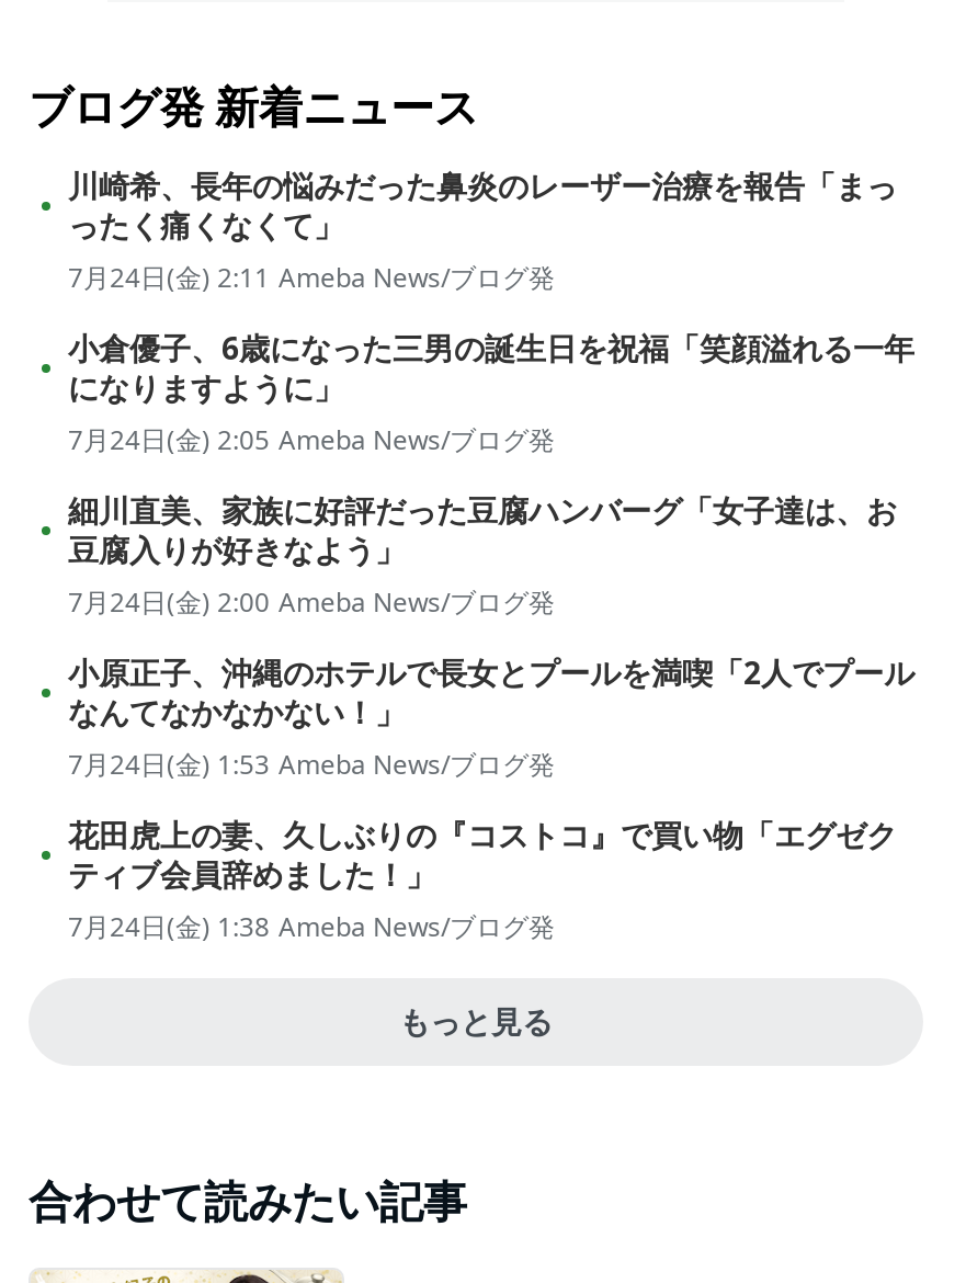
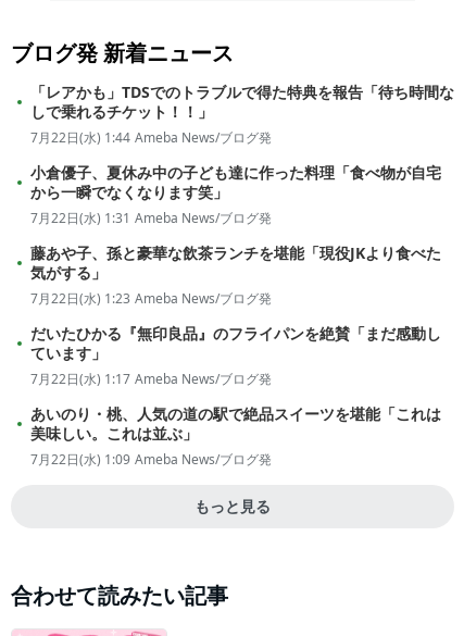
[68,165,897,296] 川崎希、長年の悩みだった鼻炎のレーザー治療を報告「まっ | ったく痛くなくて」 | 7月24日(金) 2:11 Ameba News/ブログ発 -> [30,82,454,147] 「レアかも」TDSでのトラブルで得た特典を報告「待ち時間な | しで乗れるチケット！！」 | 7月22日(水) 1:44 Ameba News/ブログ発
[68,327,914,459] 小倉優子、6歳になった三男の誕生日を祝福「笑顔溢れる一年 | になりますように」 | 7月24日(金) 2:05 Ameba News/ブログ発 -> [30,162,441,227] 小倉優子、夏休み中の子ども達に作った料理「食べ物が自宅 | から一瞬でなくなります笑」 | 7月22日(水) 1:31 Ameba News/ブログ発
[68,489,897,621] 細川直美、家族に好評だった豆腐ハンバーグ「女子達は、お | 豆腐入りが好きなよう」 | 7月24日(金) 2:00 Ameba News/ブログ発 -> [30,243,441,308] 藤あや子、孫と豪華な飲茶ランチを堪能「現役JKより食べた | 気がする」 | 7月22日(水) 1:23 Ameba News/ブログ発
[68,652,914,783] 小原正子、沖縄のホテルで長女とプールを満喫「2人でプール | なんてなかなかない！」 | 7月24日(金) 1:53 Ameba News/ブログ発 -> [30,323,441,388] だいたひかる『無印良品』のフライパンを絶賛「まだ感動し | ています」 | 7月22日(水) 1:17 Ameba News/ブログ発
[68,814,897,945] 花田虎上の妻、久しぶりの『コストコ』で買い物「エグゼク | ティブ会員辞めました！」 | 7月24日(金) 1:38 Ameba News/ブログ発 -> [30,403,441,469] あいのり・桃、人気の道の駅で絶品スイーツを堪能「これは | 美味しい。これは並ぶ」 | 7月22日(水) 1:09 Ameba News/ブログ発

